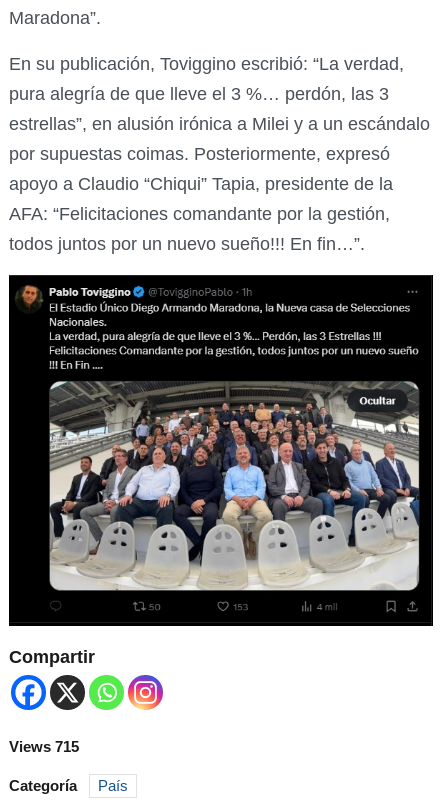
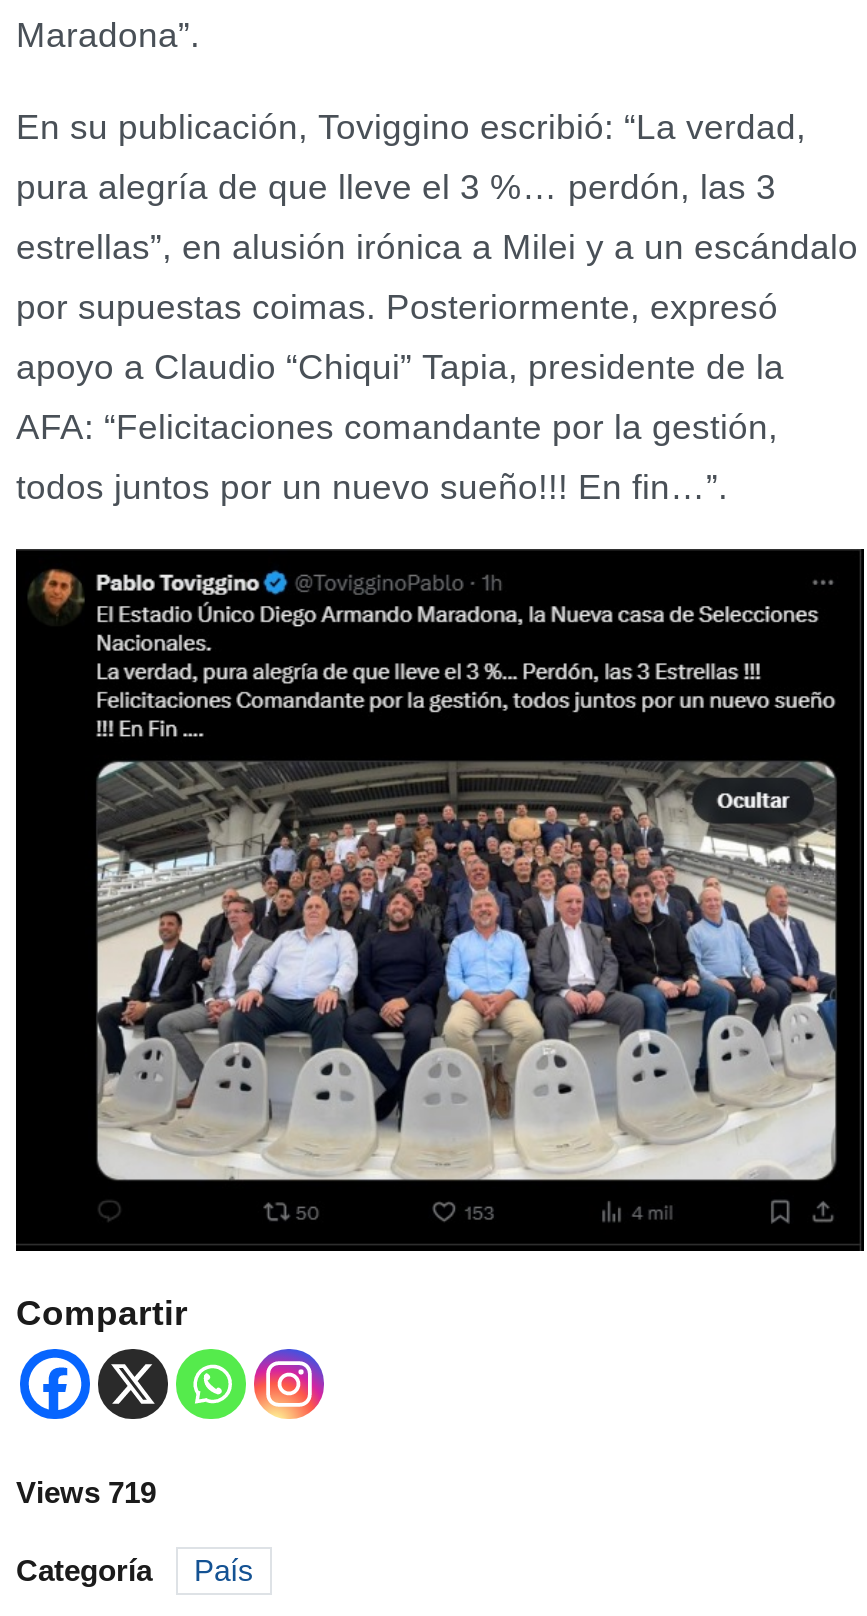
[9,738,79,755] Views 715 -> [16,1474,156,1508] Views 719

